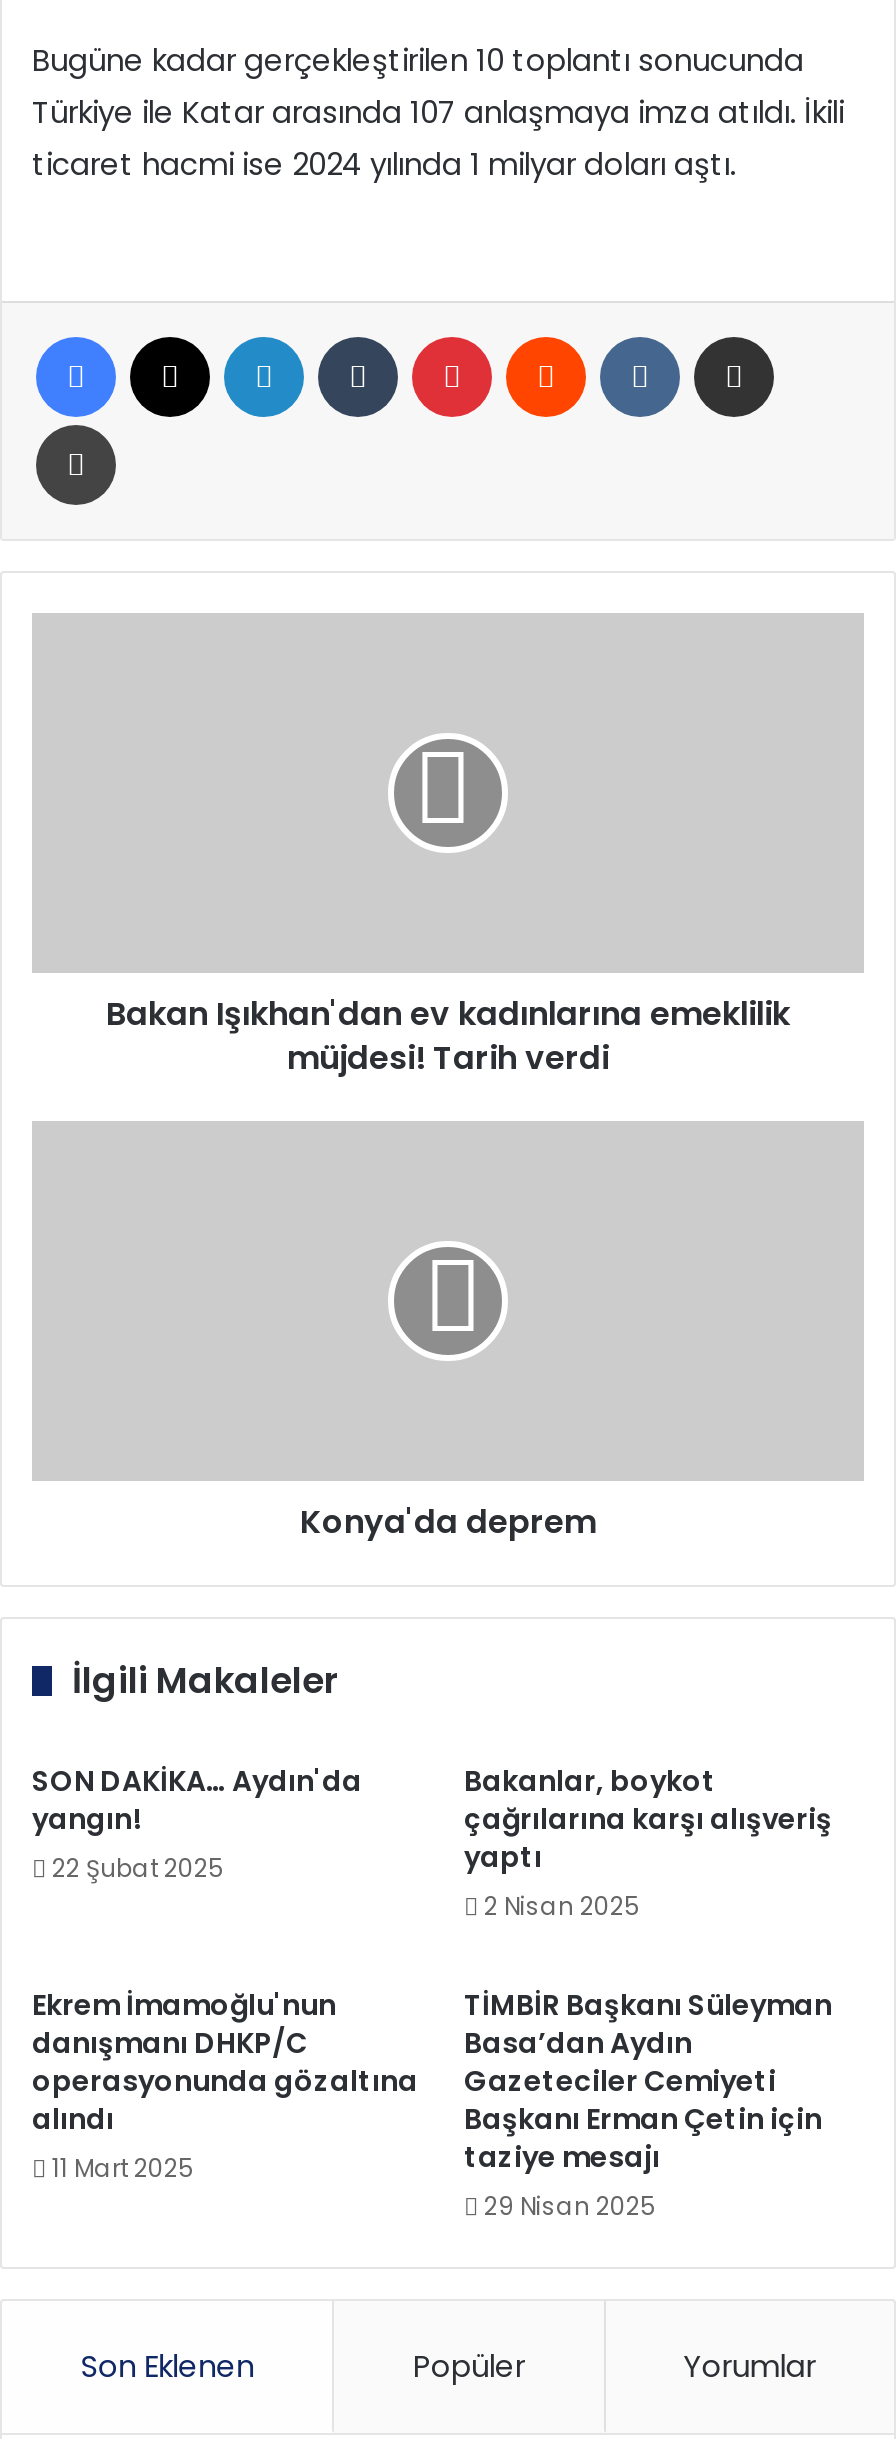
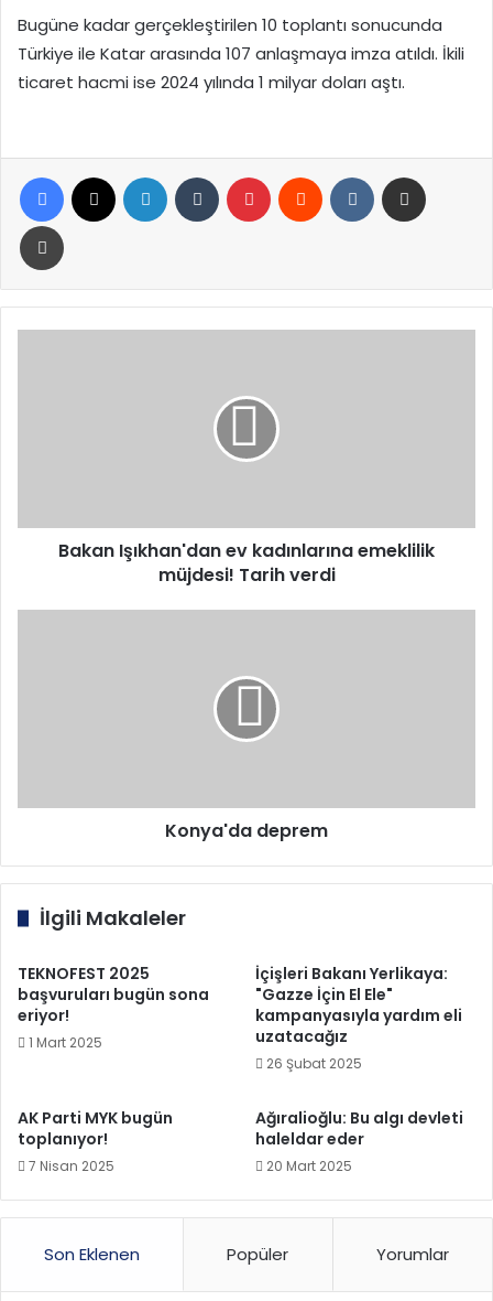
[32,1762,362,1886] SON DAKİKA… Aydın'da | yangın! | 22 Şubat 2025 -> [18,963,209,1052] TEKNOFEST 2025 | başvuruları bugün sona | eriyor! | 1 Mart 2025
[464,1762,832,1924] Bakanlar, boykot | çağrılarına karşı alışveriş | yaptı | 2 Nisan 2025 -> [255,963,462,1073] İçişleri Bakanı Yerlikaya: | "Gazze İçin El Ele" | kampanyasıyla yardım eli | uzatacağız | 26 Şubat 2025
[32,1986,418,2186] Ekrem İmamoğlu'nun | danışmanı DHKP/C | operasyonunda gözaltına | alındı | 11 Mart 2025 -> [18,1107,173,1176] AK Parti MYK bugün | toplanıyor! | 7 Nisan 2025
[464,1986,832,2224] TİMBİR Başkanı Süleyman | Basa’dan Aydın | Gazeteciler Cemiyeti | Başkanı Erman Çetin için | taziye mesajı | 29 Nisan 2025 -> [255,1107,463,1176] Ağıralioğlu: Bu algı devleti | haleldar eder | 20 Mart 2025

